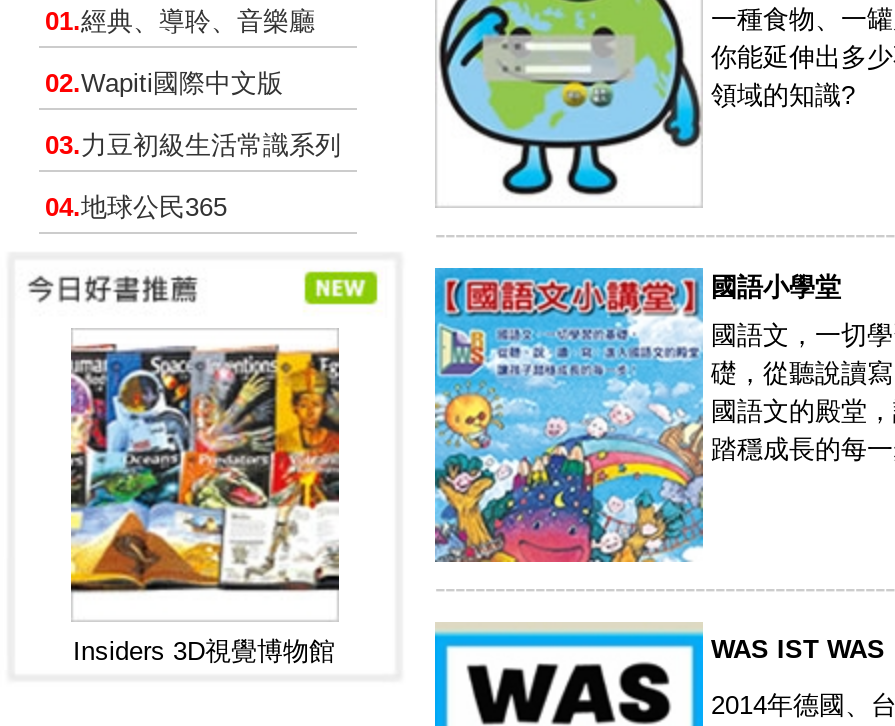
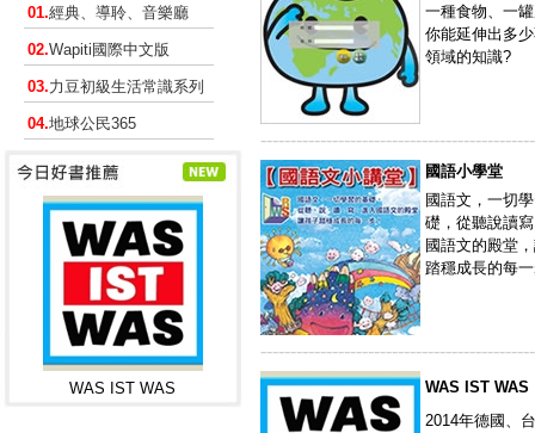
[69,330,341,666] [image] | Insiders 3D視覺博物館 -> [42,197,204,397] [image] | WAS IST WAS

